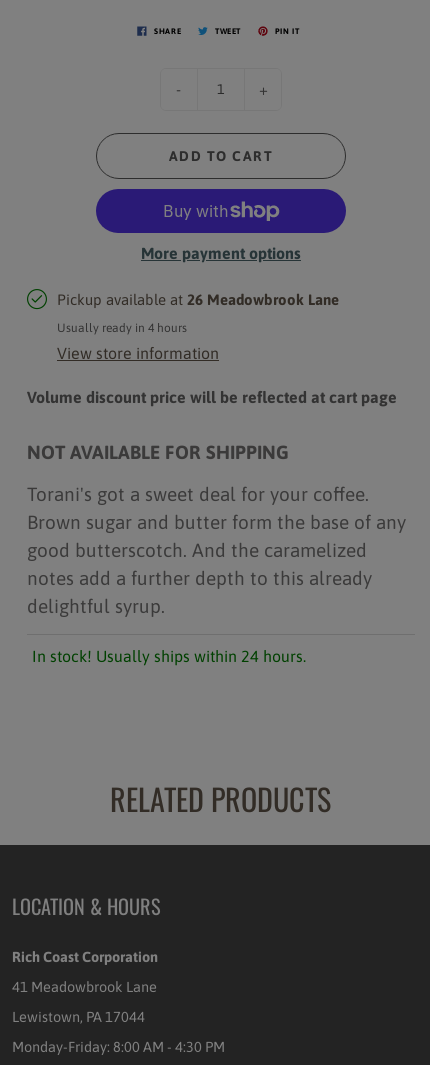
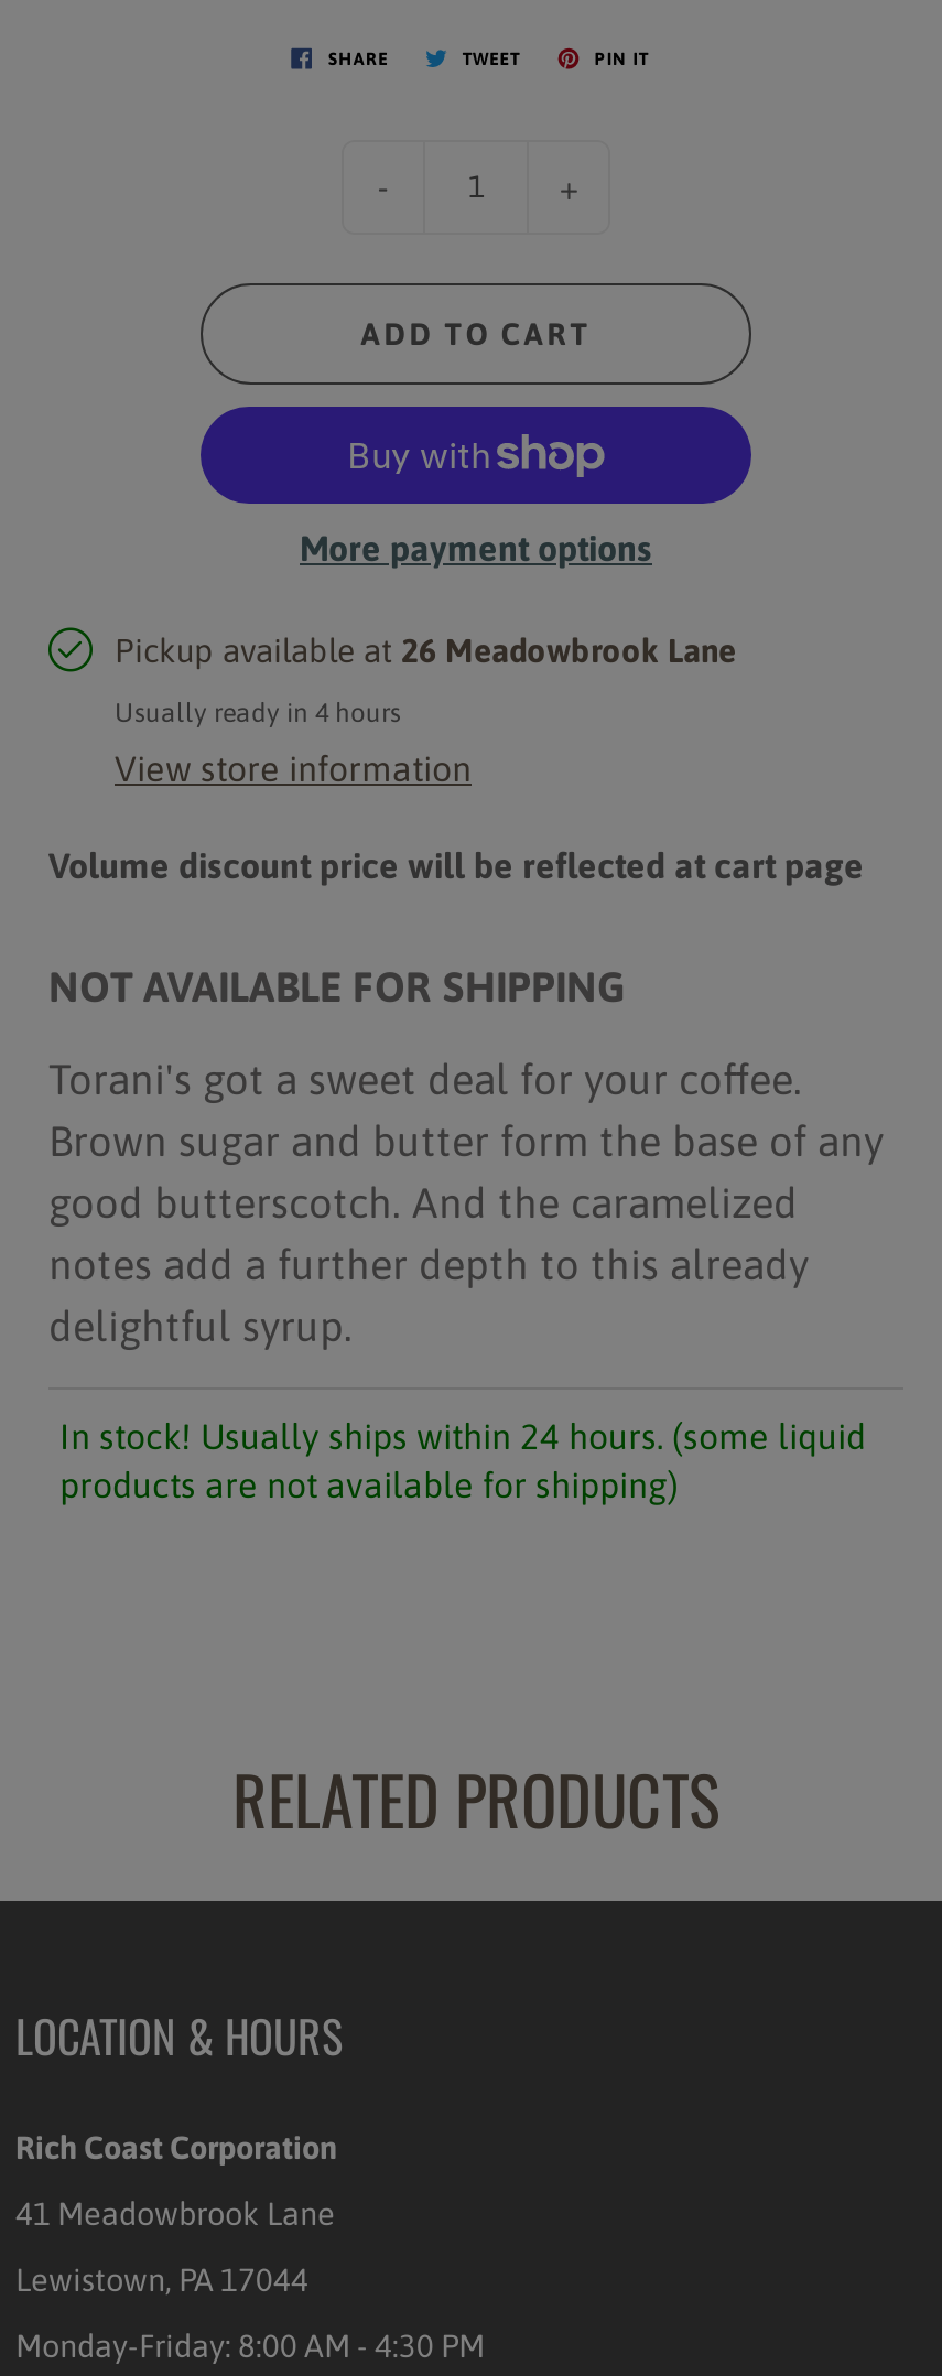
[32,647,306,665] In stock! Usually ships within 24 hours. -> [59,1416,866,1504] In stock! Usually ships within 24 hours. (some liquid | products are not available for shipping)

